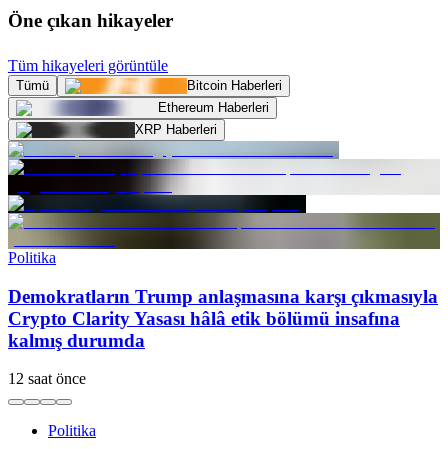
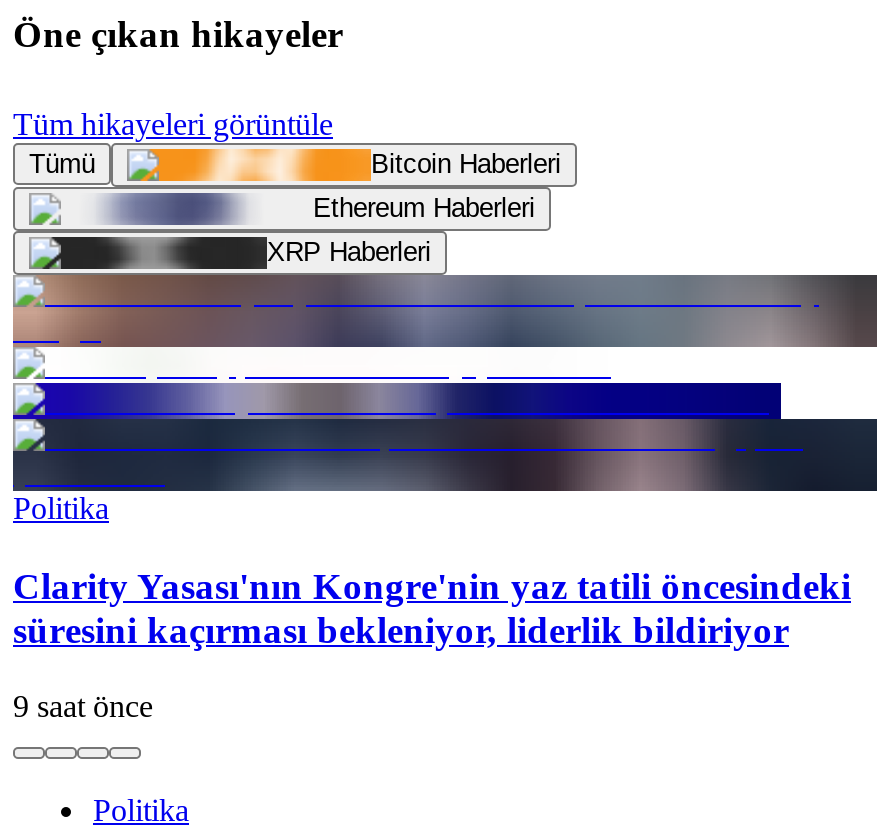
[7,140,440,351] [image] | Demokratların Trump anlaşmasına karşı çıkmasıyla | Crypto Clarity Yasası hâlâ etik bölümü insafına | kalmış durumda -> [11,273,879,651] [image] | Clarity Yasası'nın Kongre'nin yaz tatili öncesindeki | süresini kaçırması bekleniyor, liderlik bildiriyor
[8,370,86,387] 12 saat önce -> [13,690,153,724] 9 saat önce

